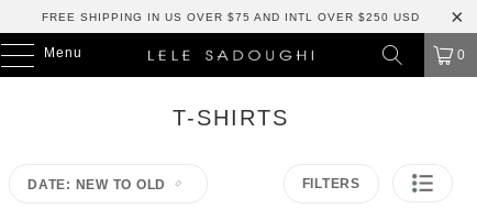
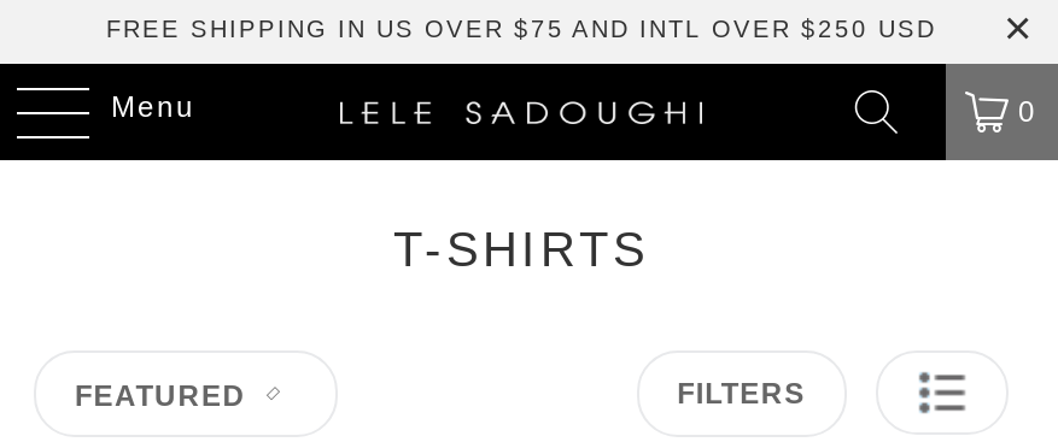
[27,177,166,193] DATE: NEW TO OLD -> [75,379,246,413] FEATURED

